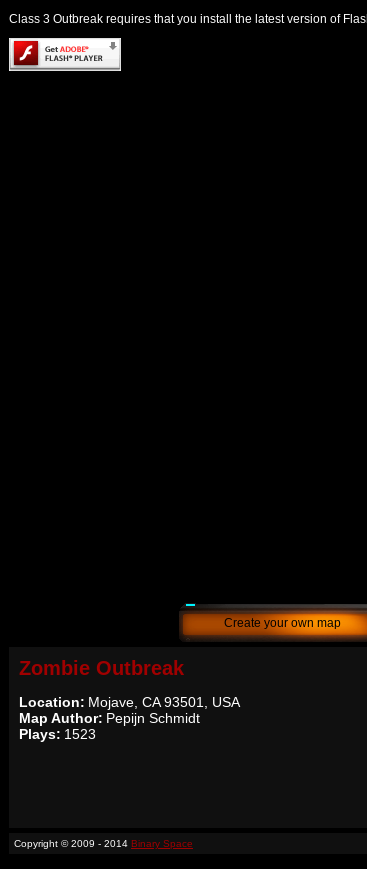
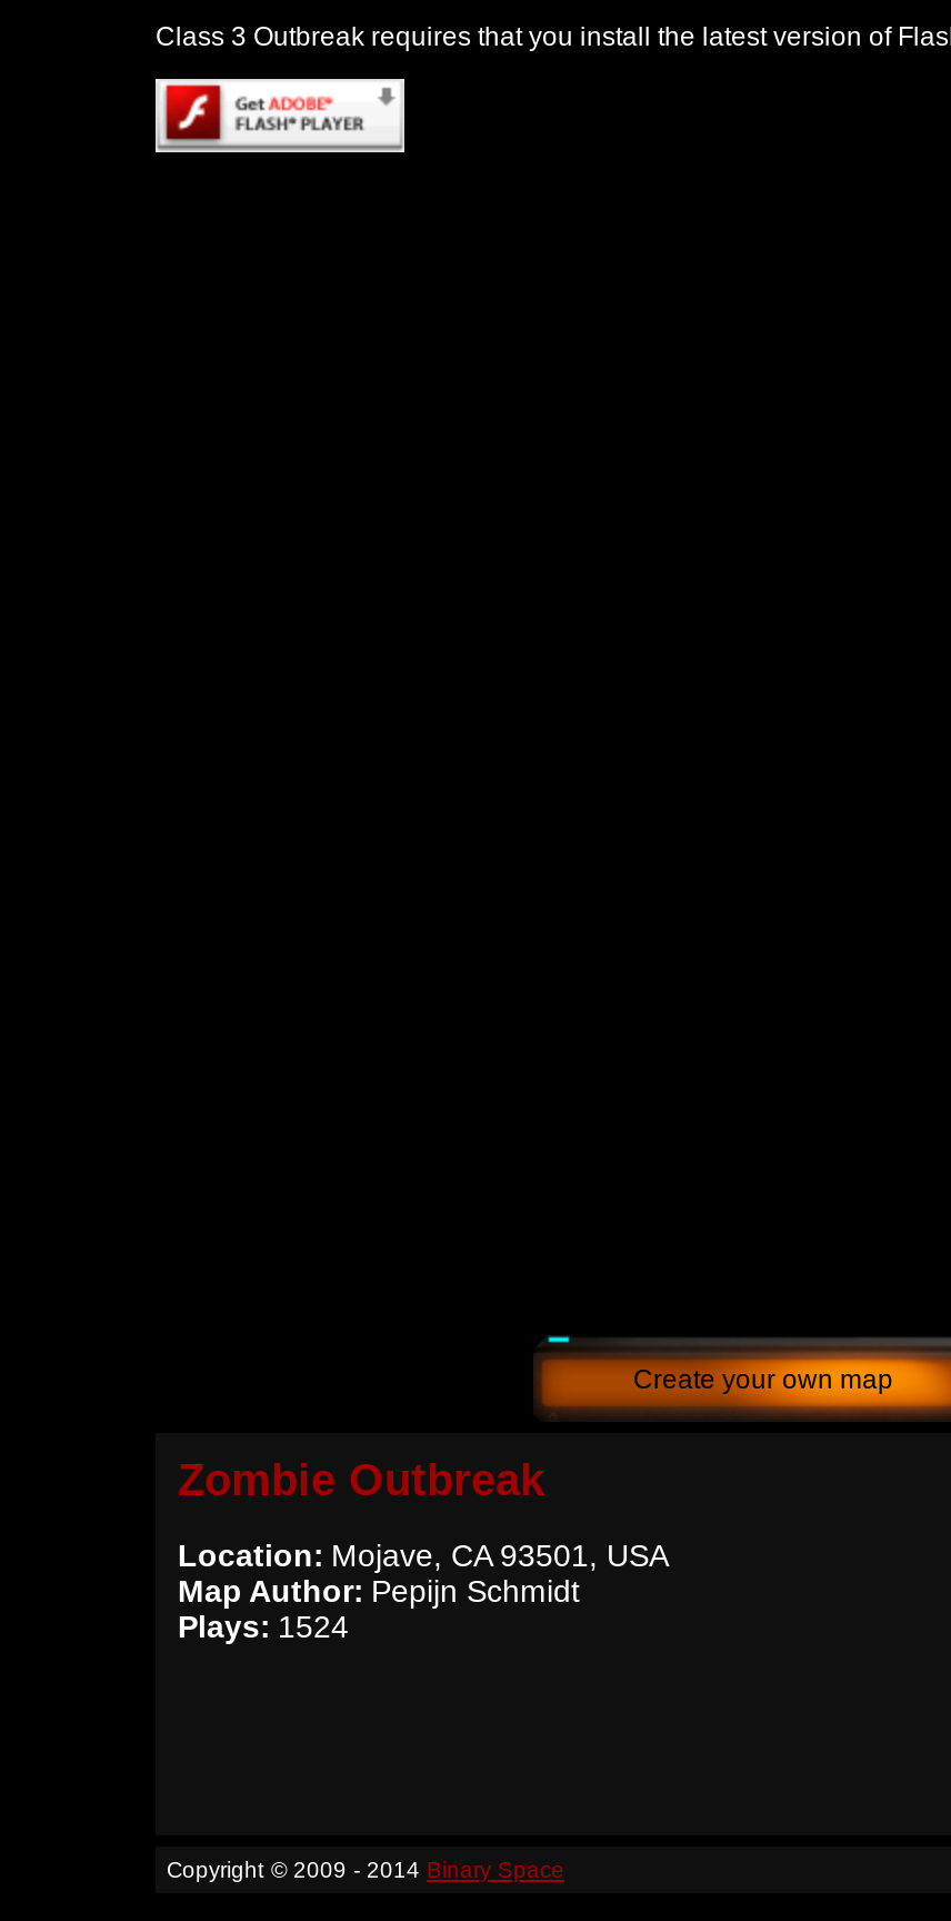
[19,726,96,742] Plays: 1523 -> [178,1609,349,1644] Plays: 1524

